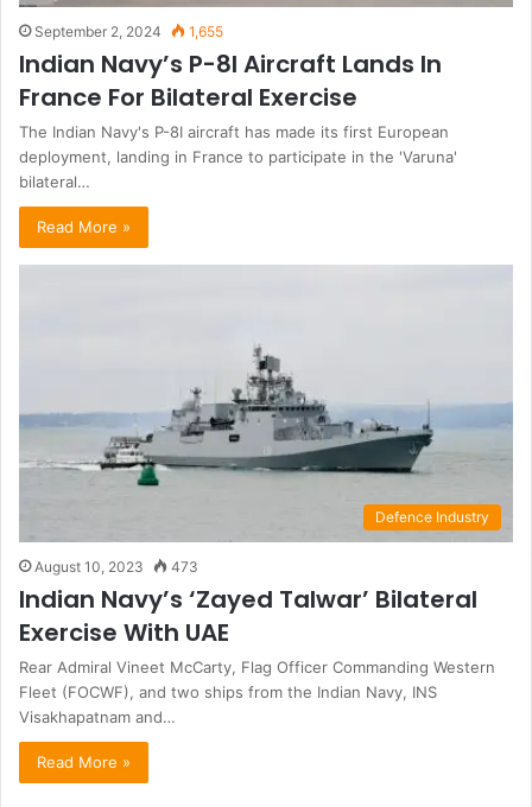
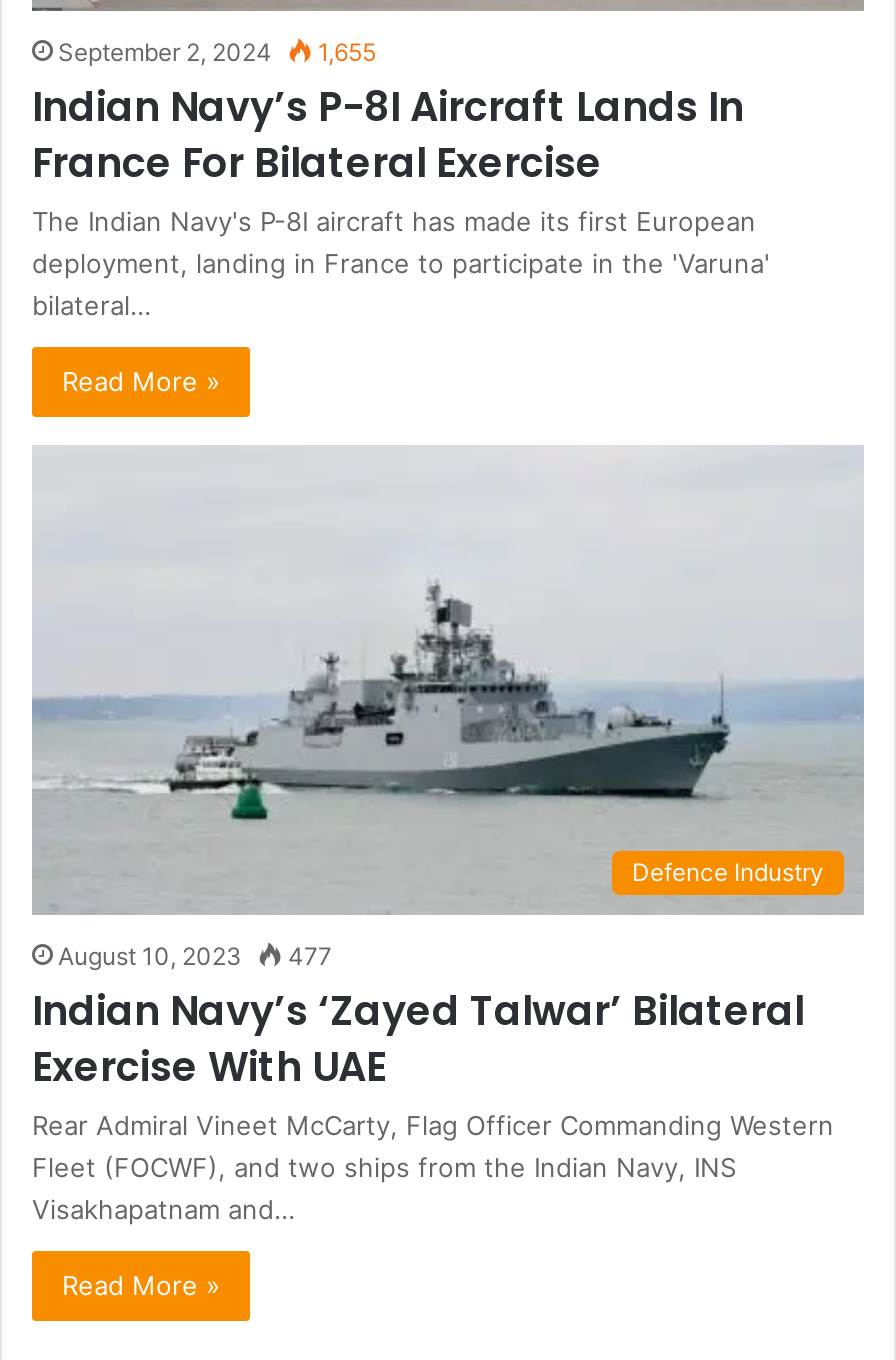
[34,558,198,576] August 10, 2023 473 -> [58,941,332,971] August 10, 2023 477

